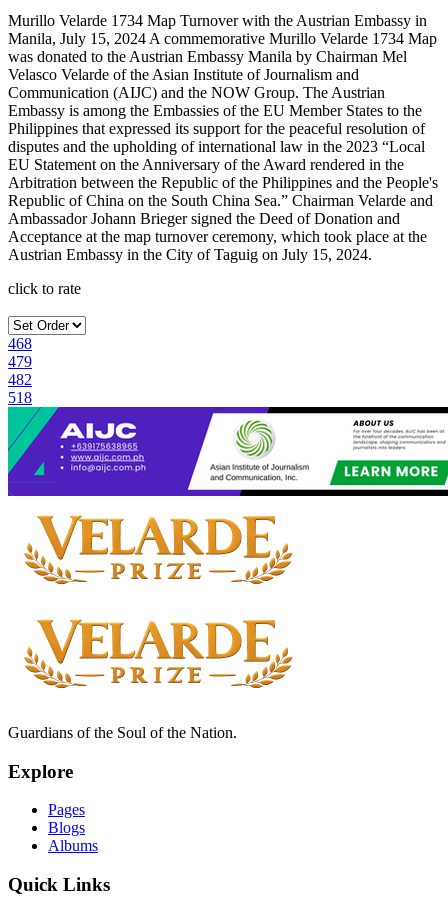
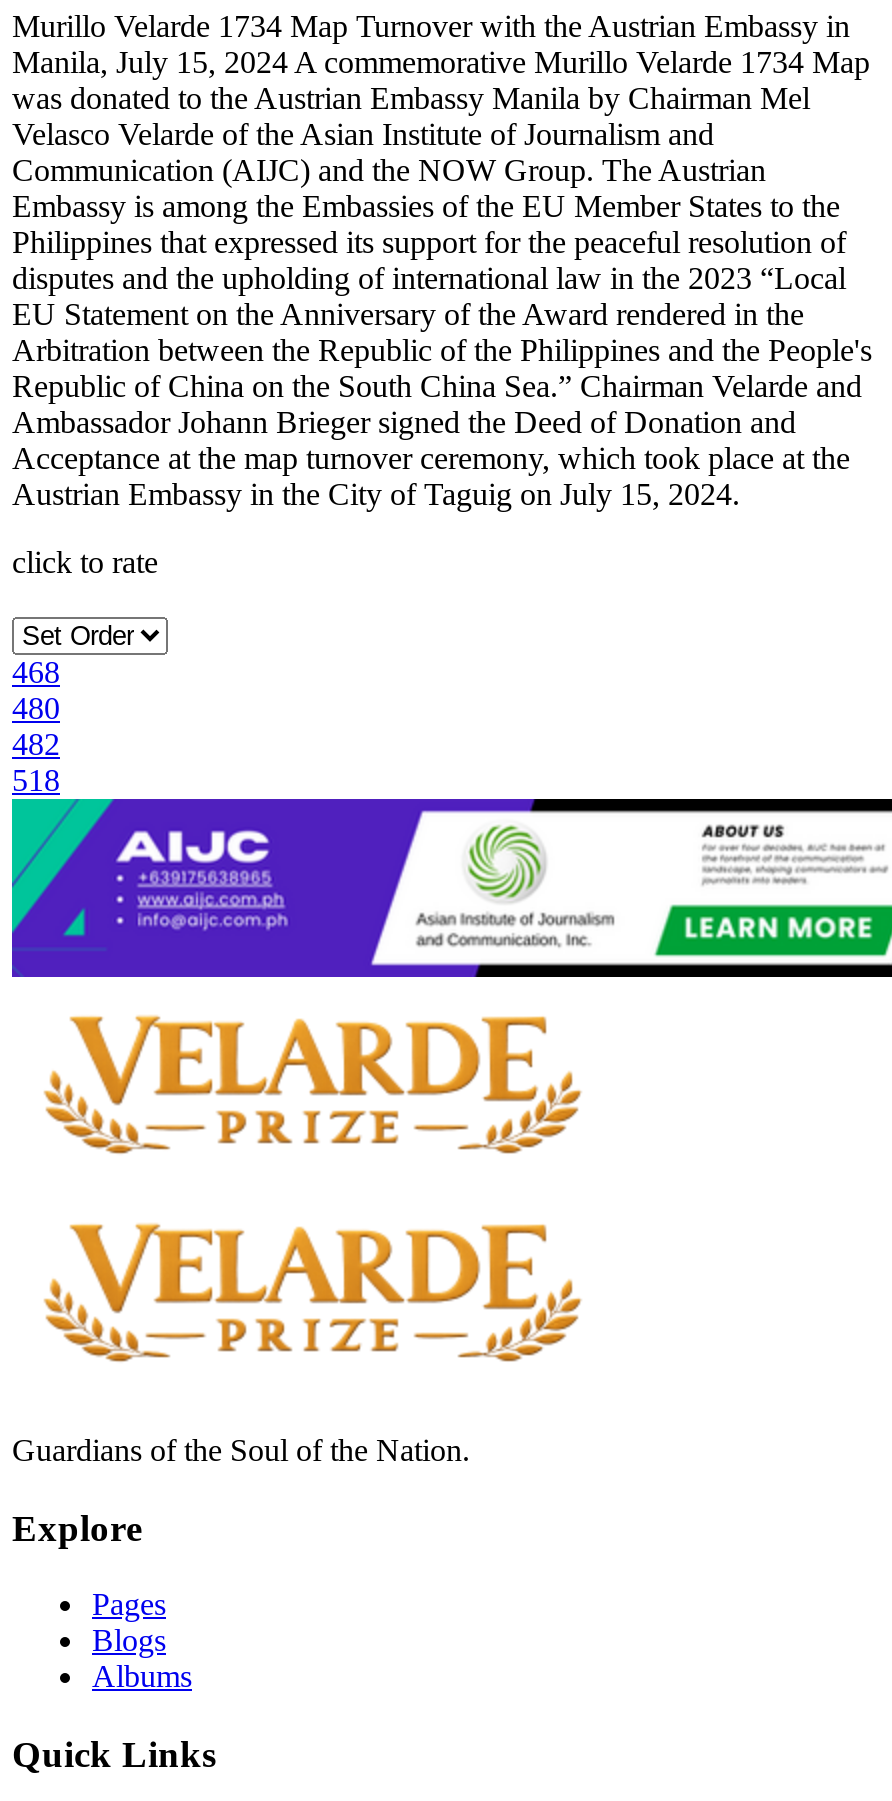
[8,353,32,370] 479 -> [12,691,60,725] 480

